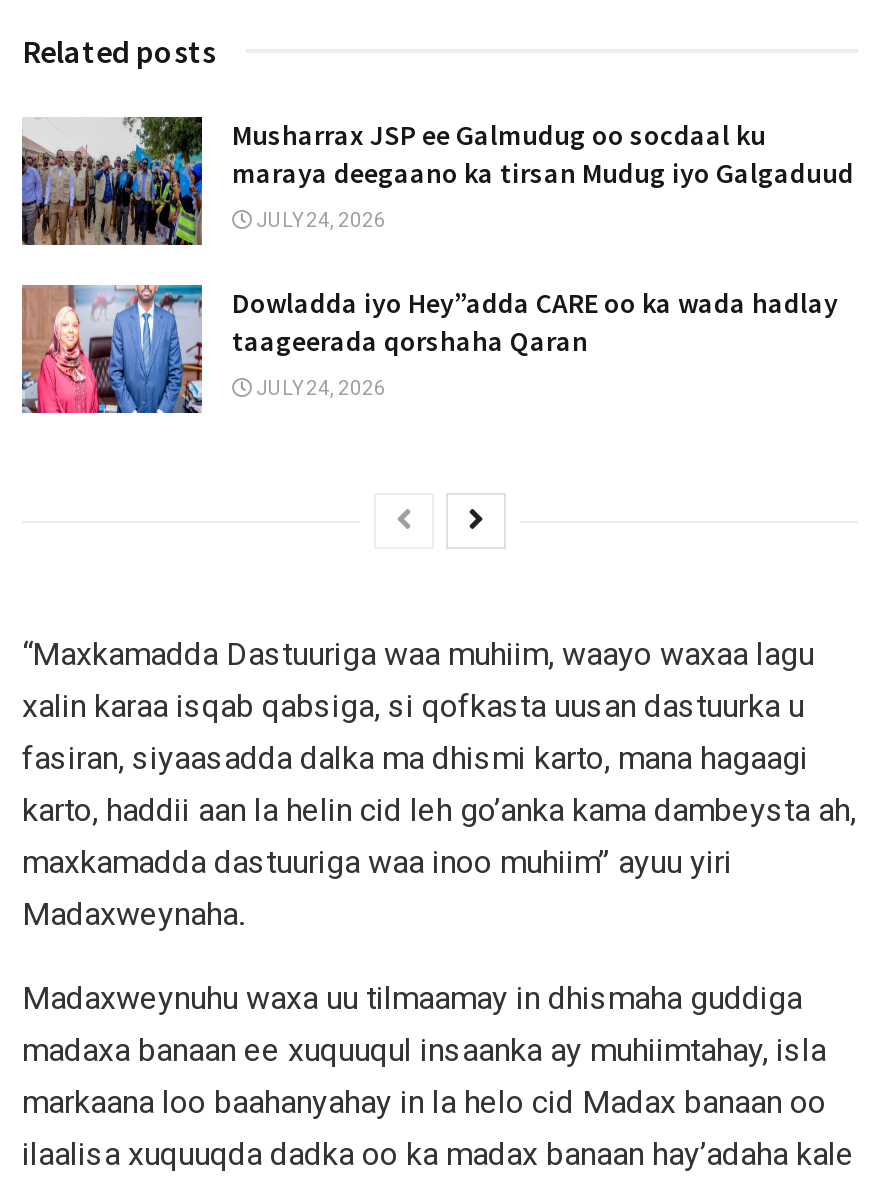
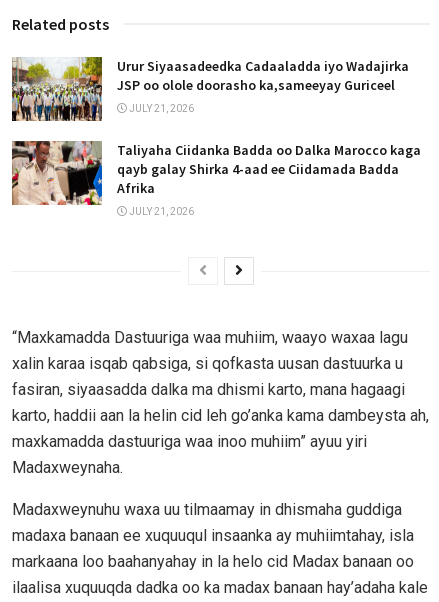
[20,115,854,247] [image] | Musharrax JSP ee Galmudug oo socdaal ku | maraya deegaano ka tirsan Mudug iyo Galgaduud -> [12,56,409,122] [image] | Urur Siyaasadeedka Cadaaladda iyo Wadajirka | JSP oo olole doorasho ka,sameeyay Guriceel
[252,208,386,230] JULY 24, 2026 -> [127,103,194,114] JULY 21, 2026
[22,283,838,415] [image] | Dowladda iyo Hey”adda CARE oo ka wada hadlay | taageerada qorshaha Qaran -> [11,140,421,206] [image] | Taliyaha Ciidanka Badda oo Dalka Marocco kaga | qayb galay Shirka 4-aad ee Ciidamada Badda | Afrika
[252,377,386,399] JULY 24, 2026 -> [127,206,194,217] JULY 21, 2026

